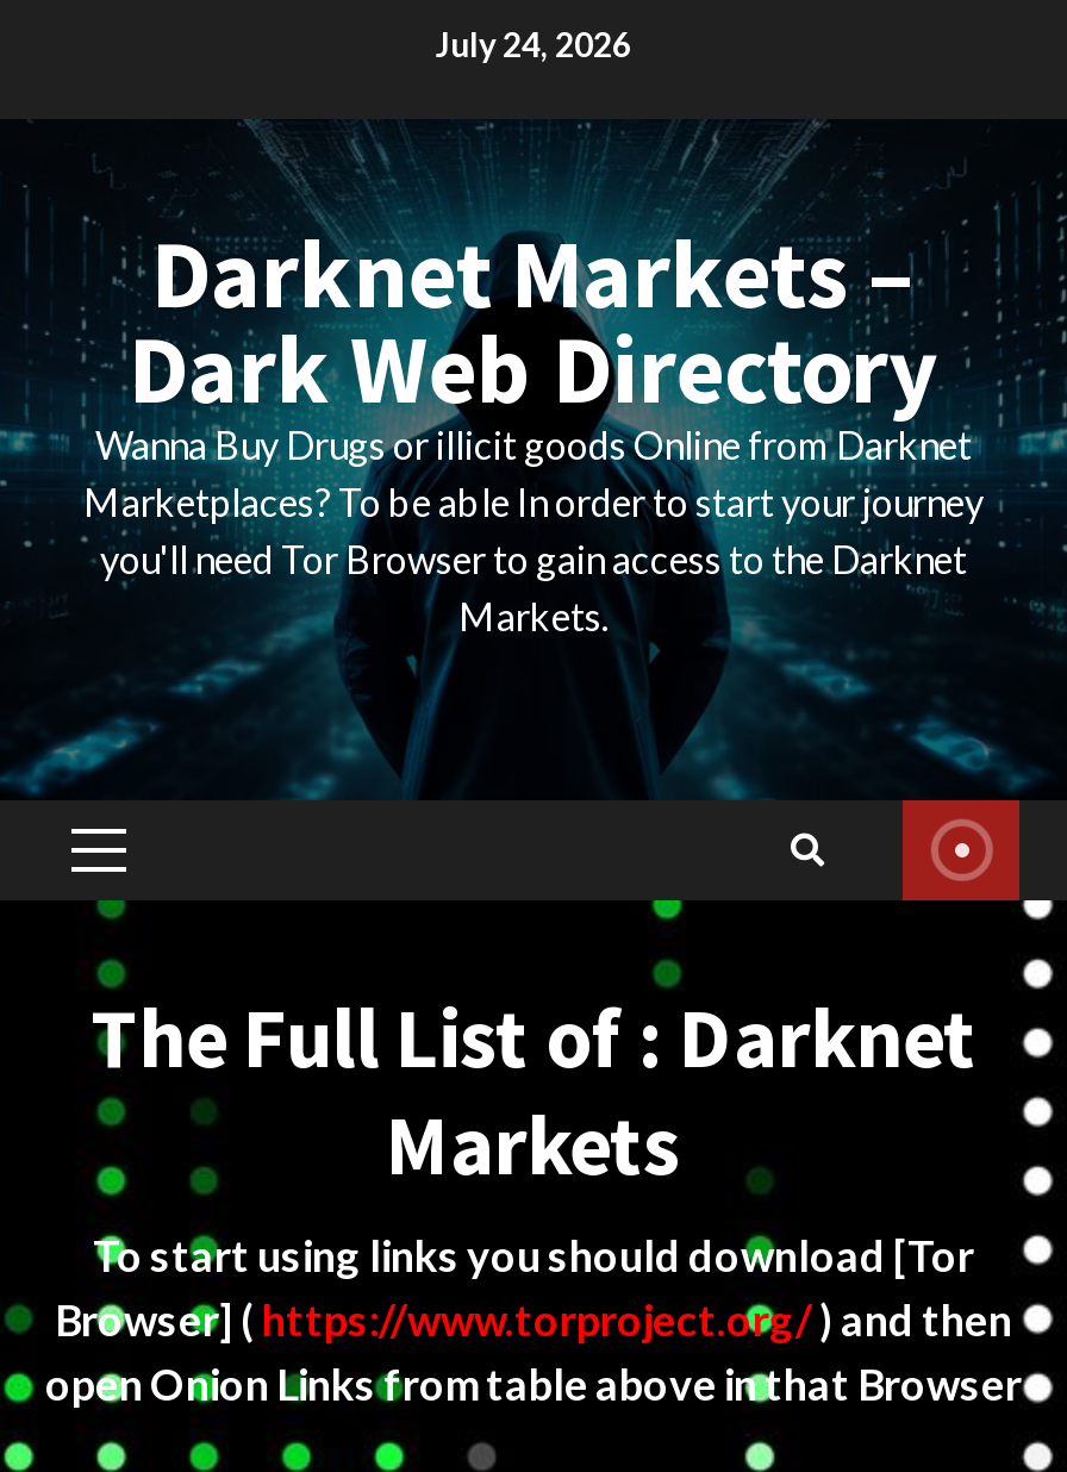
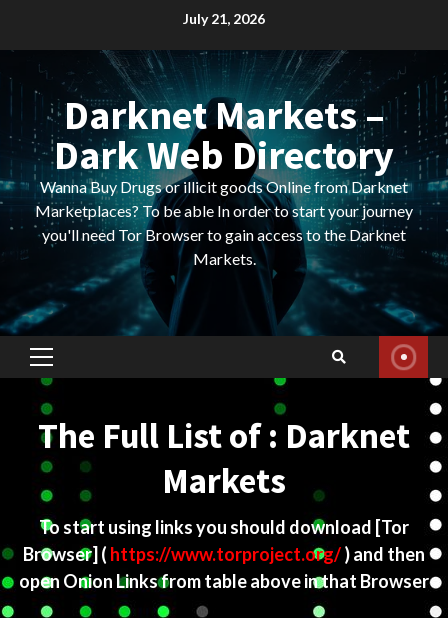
[436,23,631,63] July 24, 2026 -> [183,9,265,26] July 21, 2026

